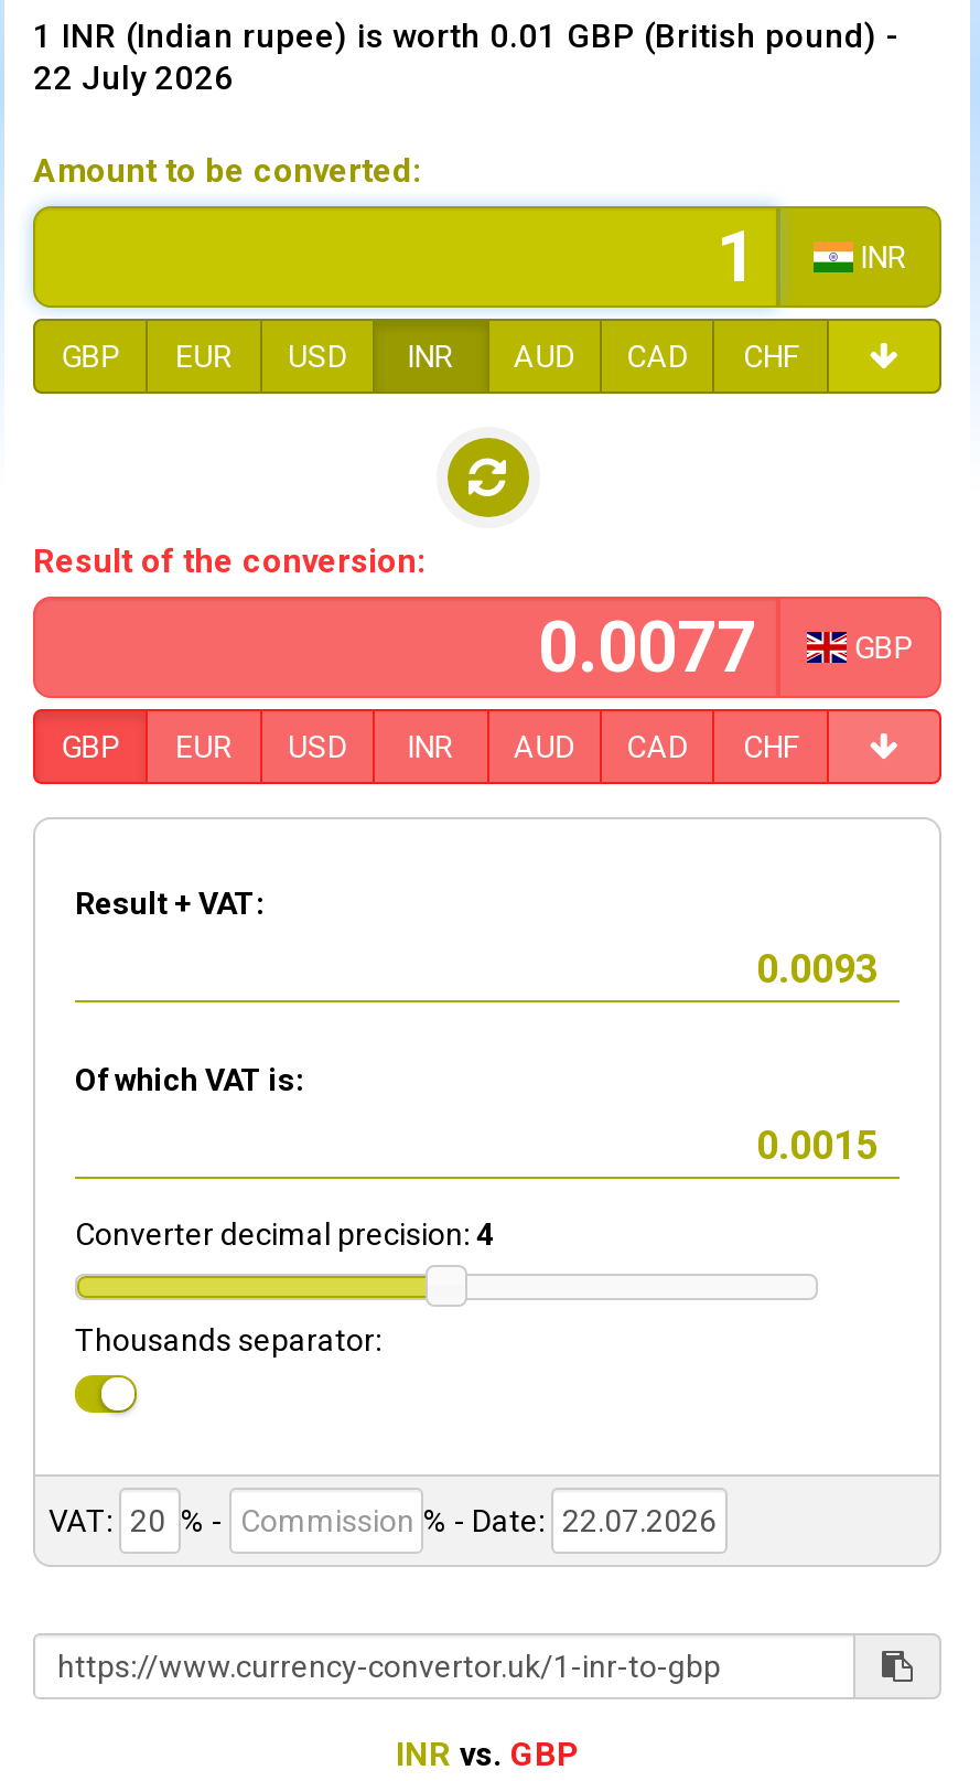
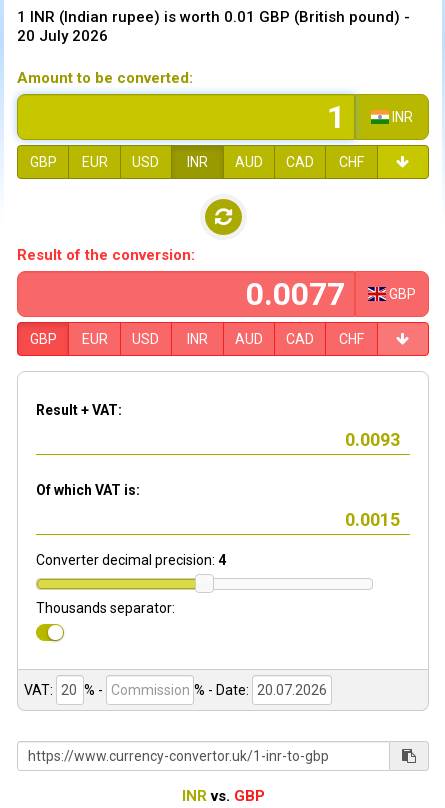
[33,58,234,98] 22 July 2026 -> [17,27,108,45] 20 July 2026

